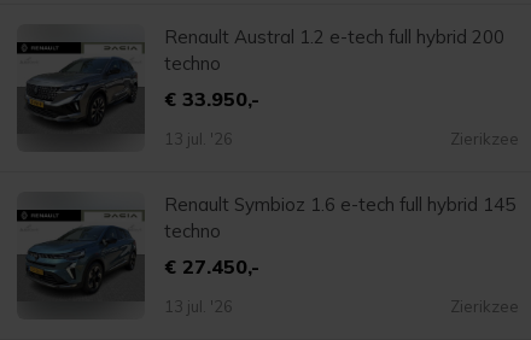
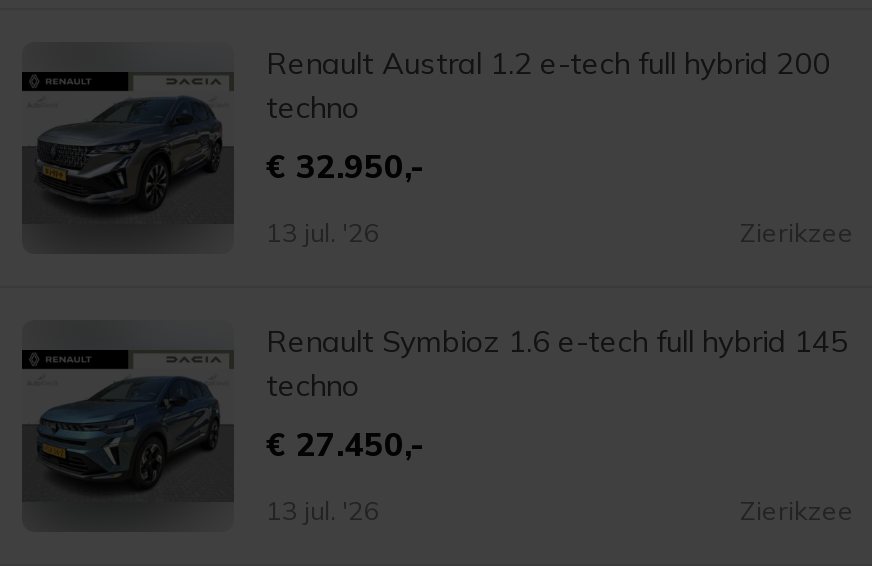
[164,87,259,111] € 33.950,- -> [266,146,424,186] € 32.950,-

